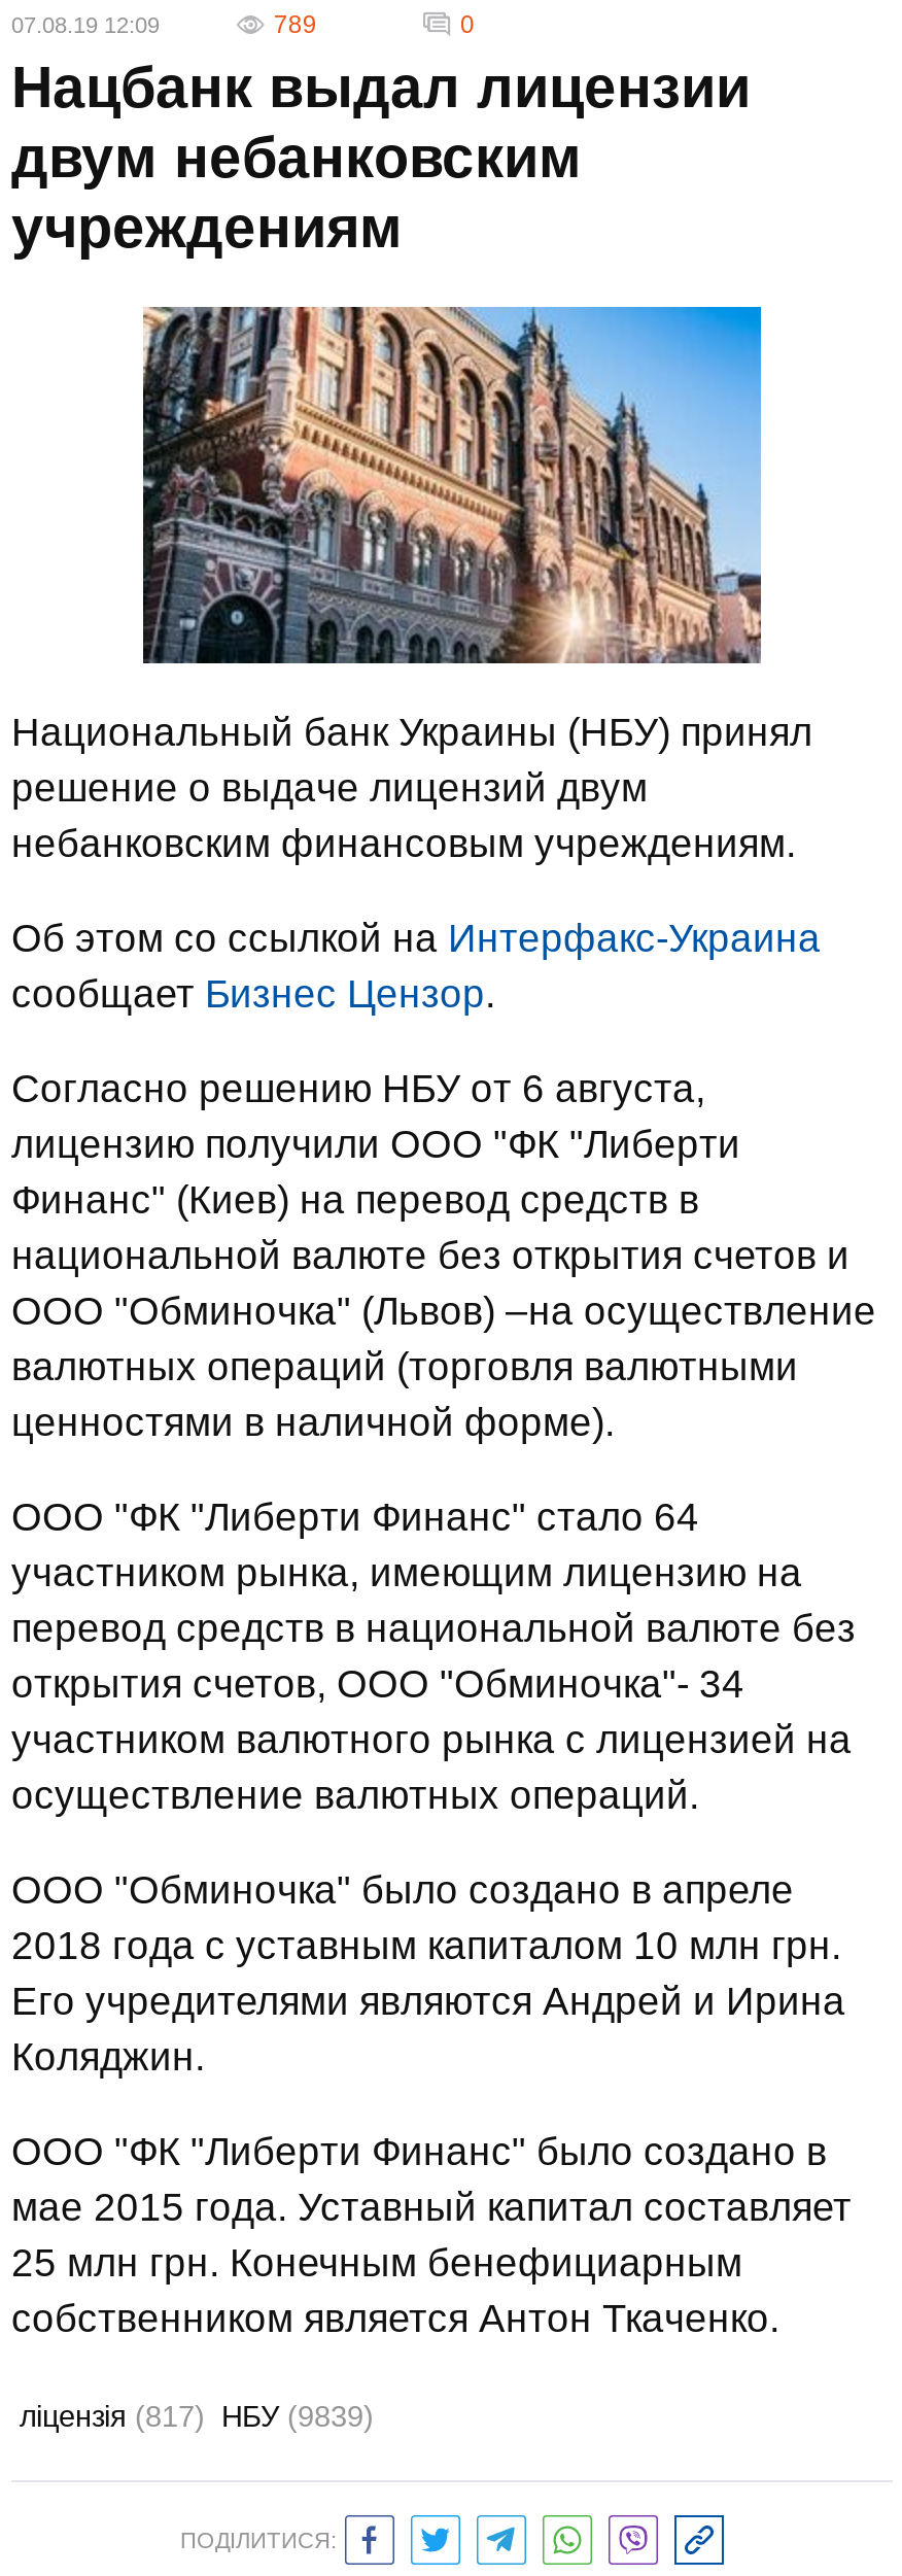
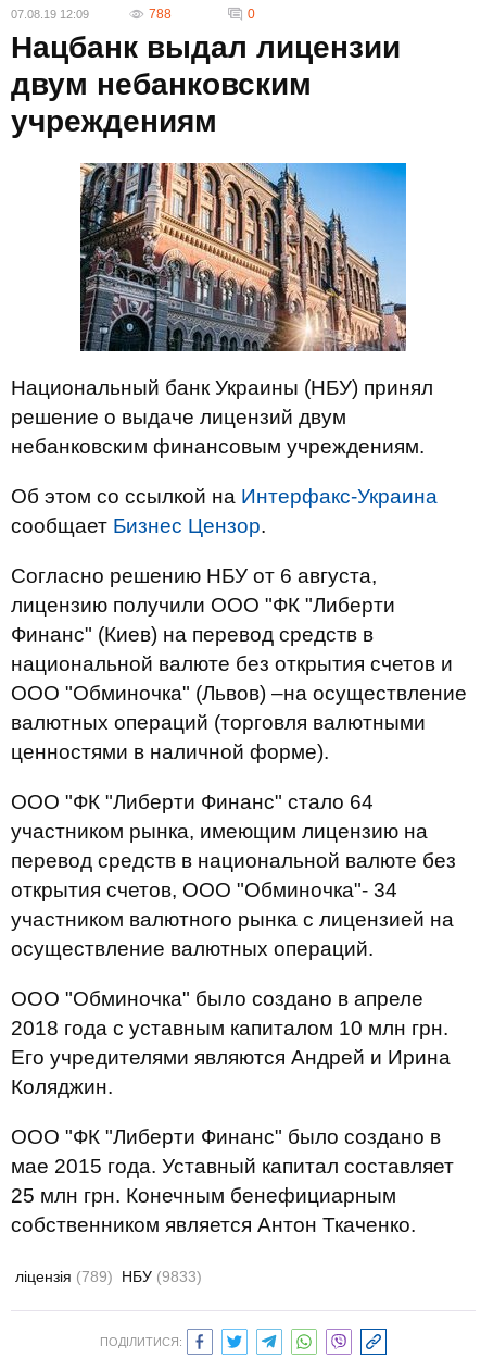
[274,10,317,39] 789 -> [149,6,172,22] 788
[20,2400,374,2433] ліцензія (817) НБУ (9839) -> [15,1268,202,1285] ліцензія (789) НБУ (9833)

